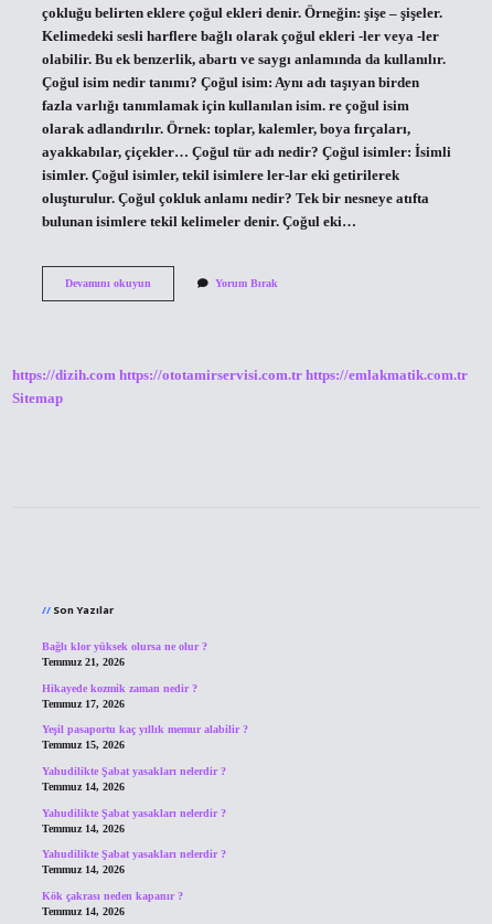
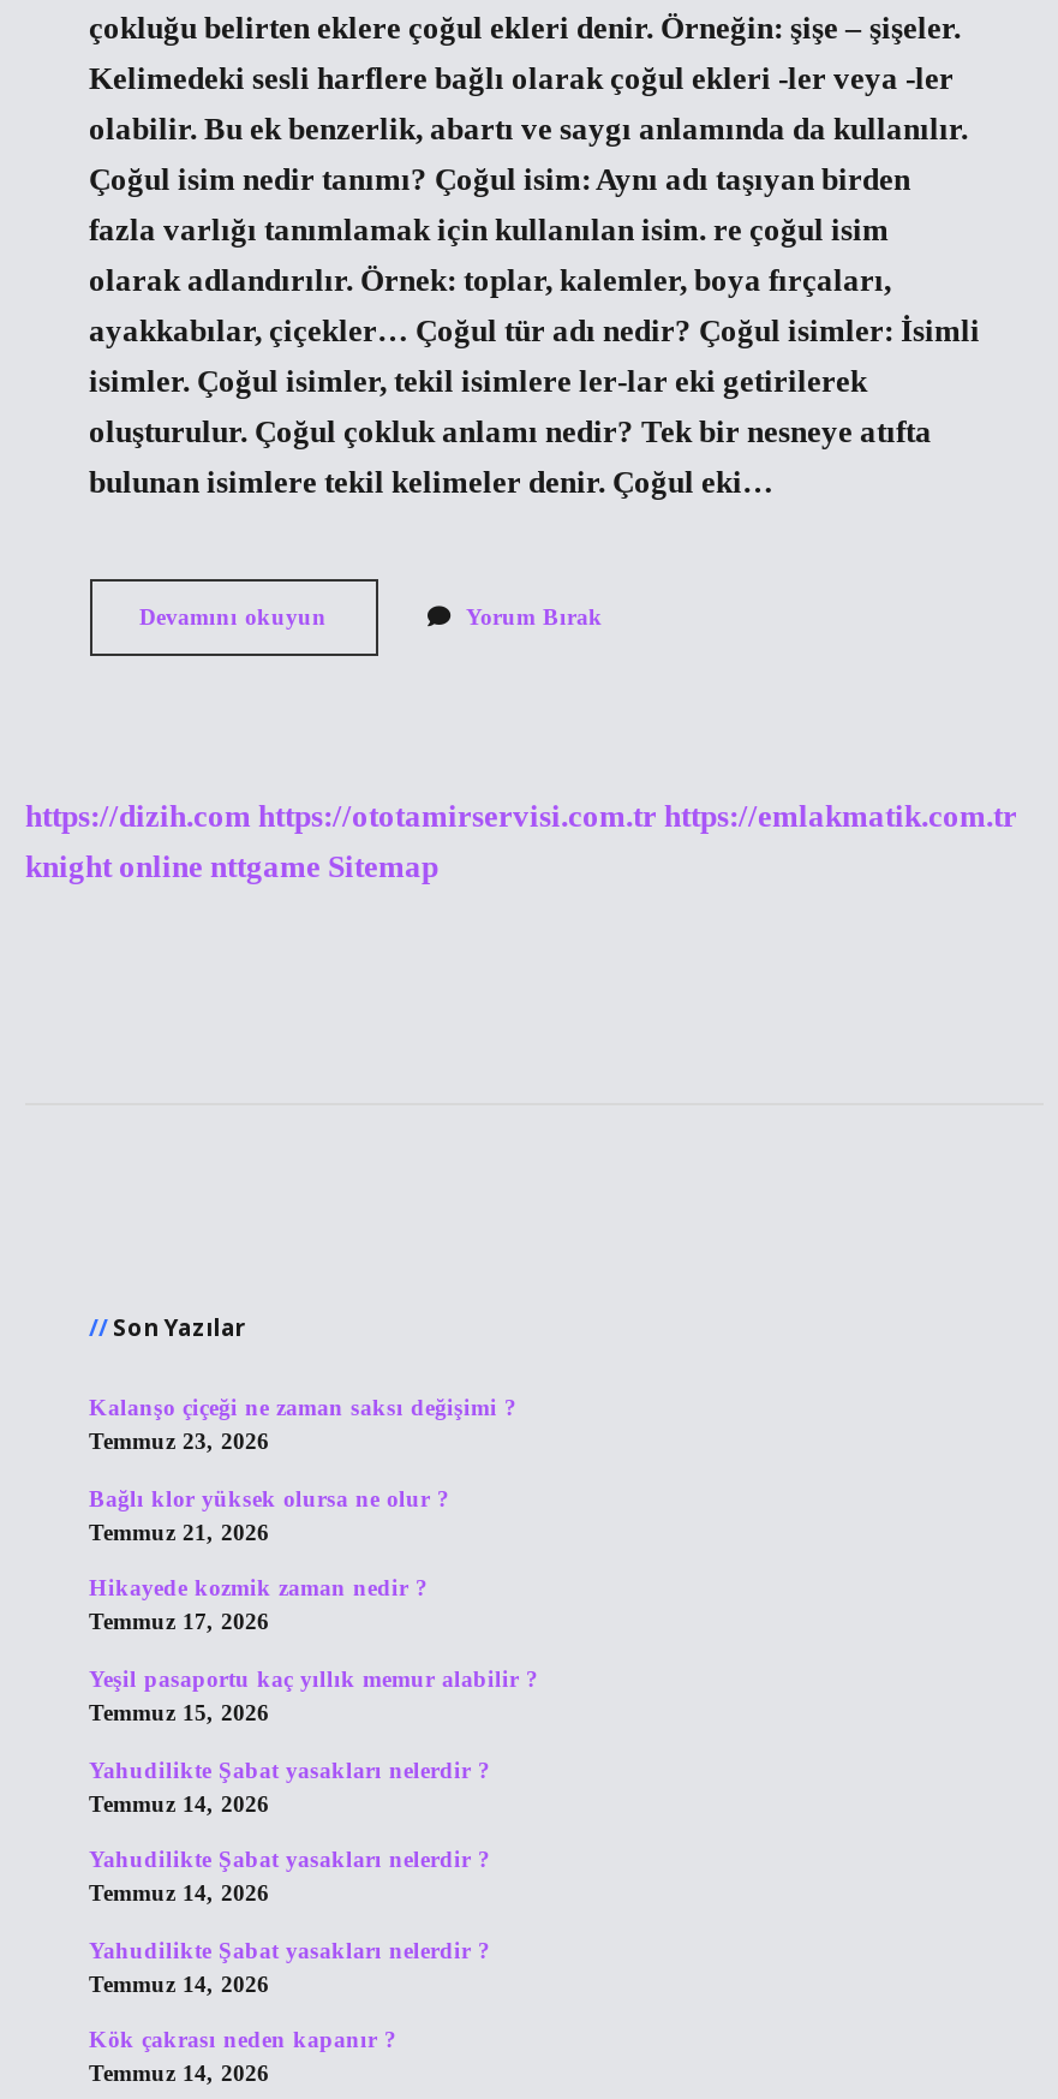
[12,391,63,407] Sitemap -> [25,851,438,885] knight online nttgame Sitemap
none -> [89,1394,516,1455] Kalanşo çiçeği ne zaman saksı değişimi ? | Temmuz 23, 2026

